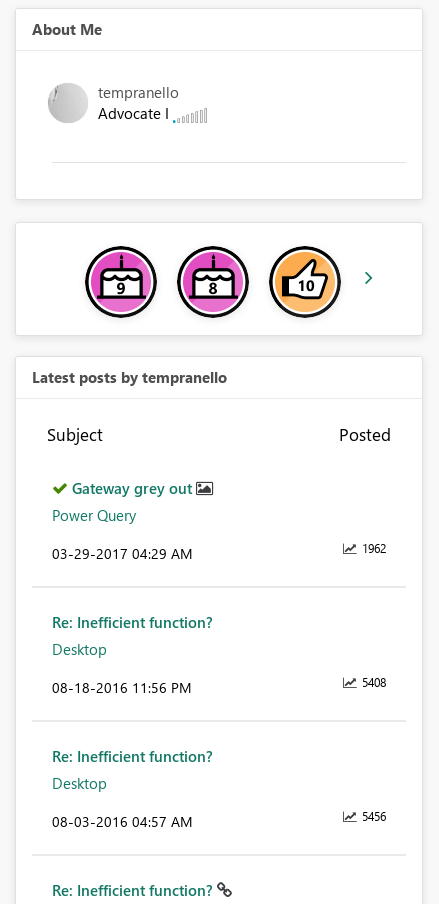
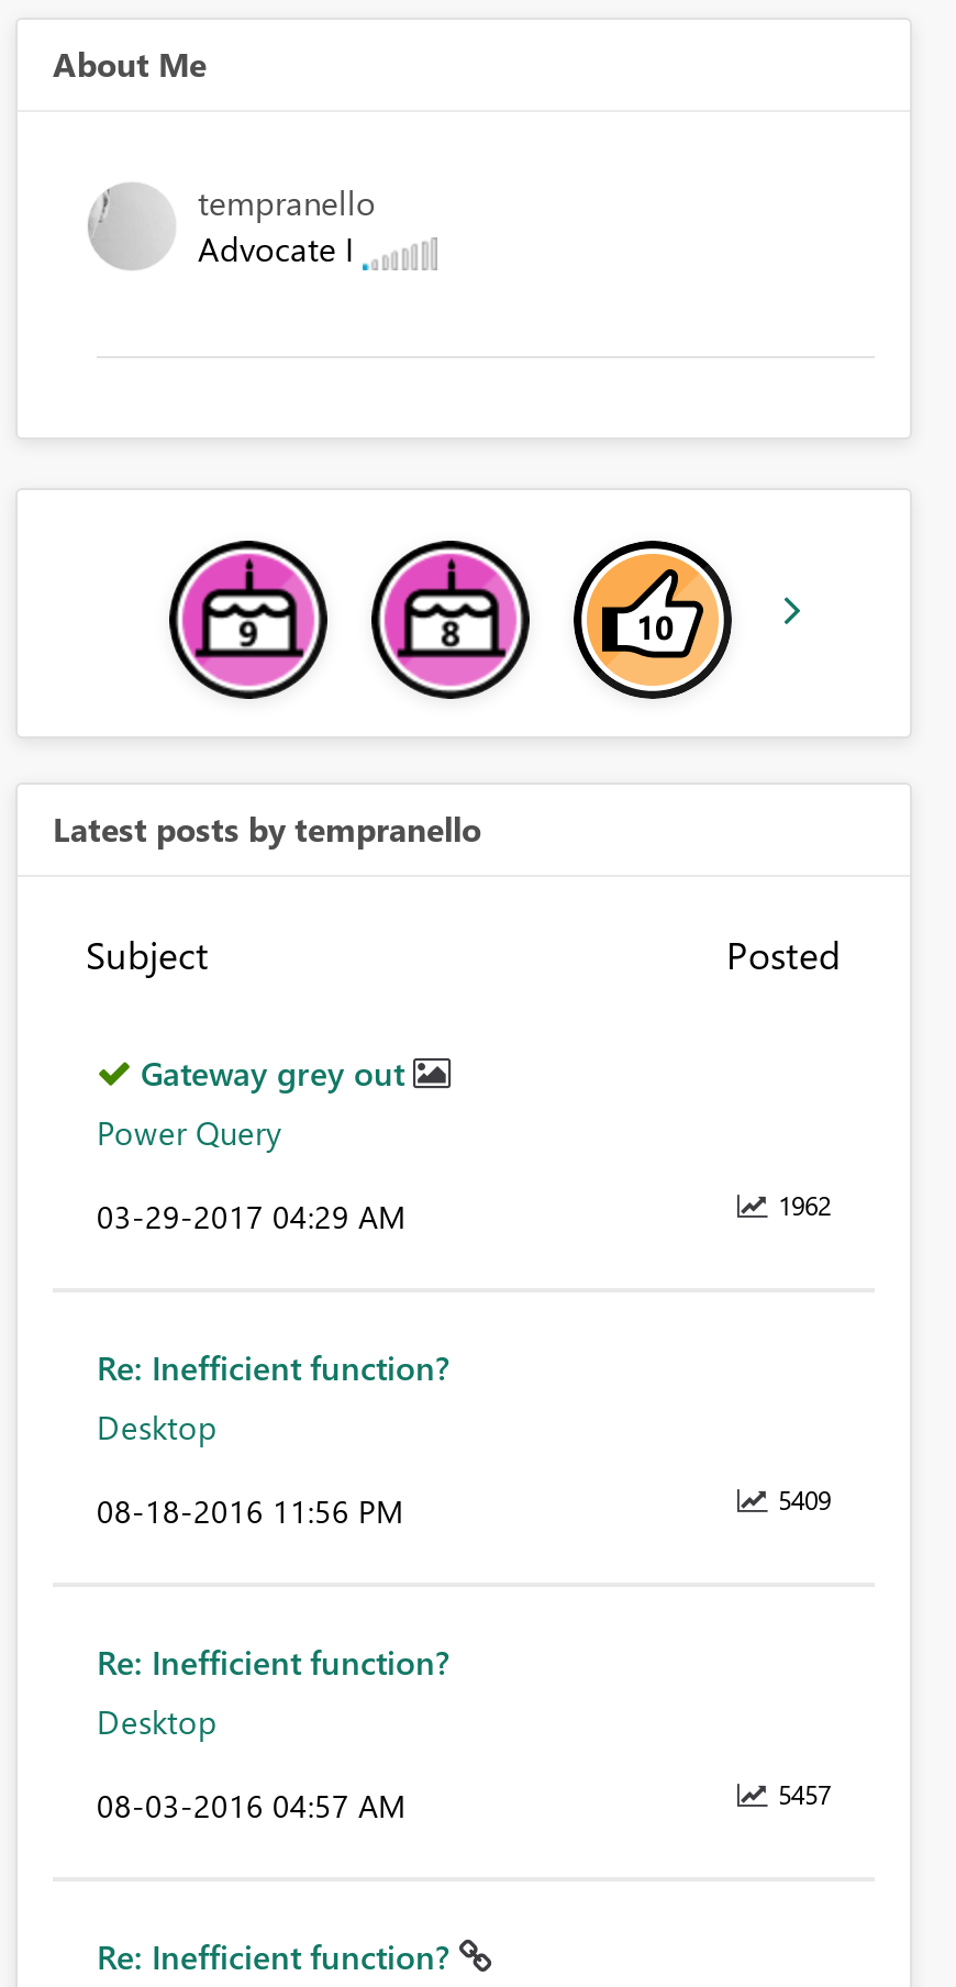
[359,674,386,690] 5408 -> [771,1482,831,1518] 5409
[359,808,386,824] 5456 -> [771,1777,831,1812] 5457

